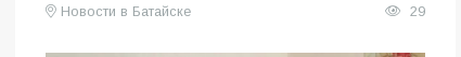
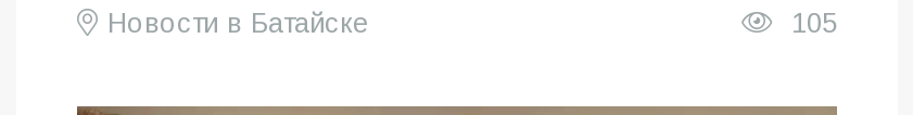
[406,4,425,19] 29 -> [783,8,837,38] 105

